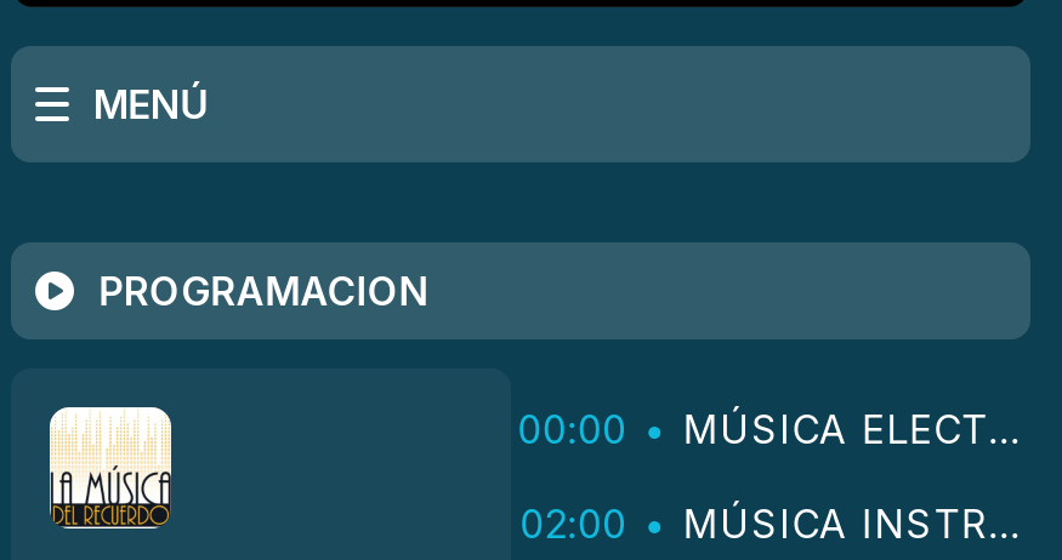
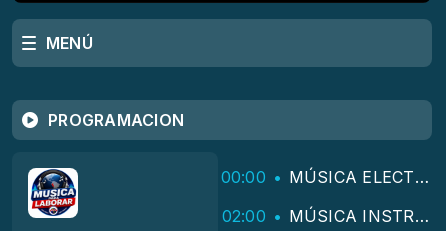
[50,407,171,526] [image] -> [27,168,79,219] [image]

